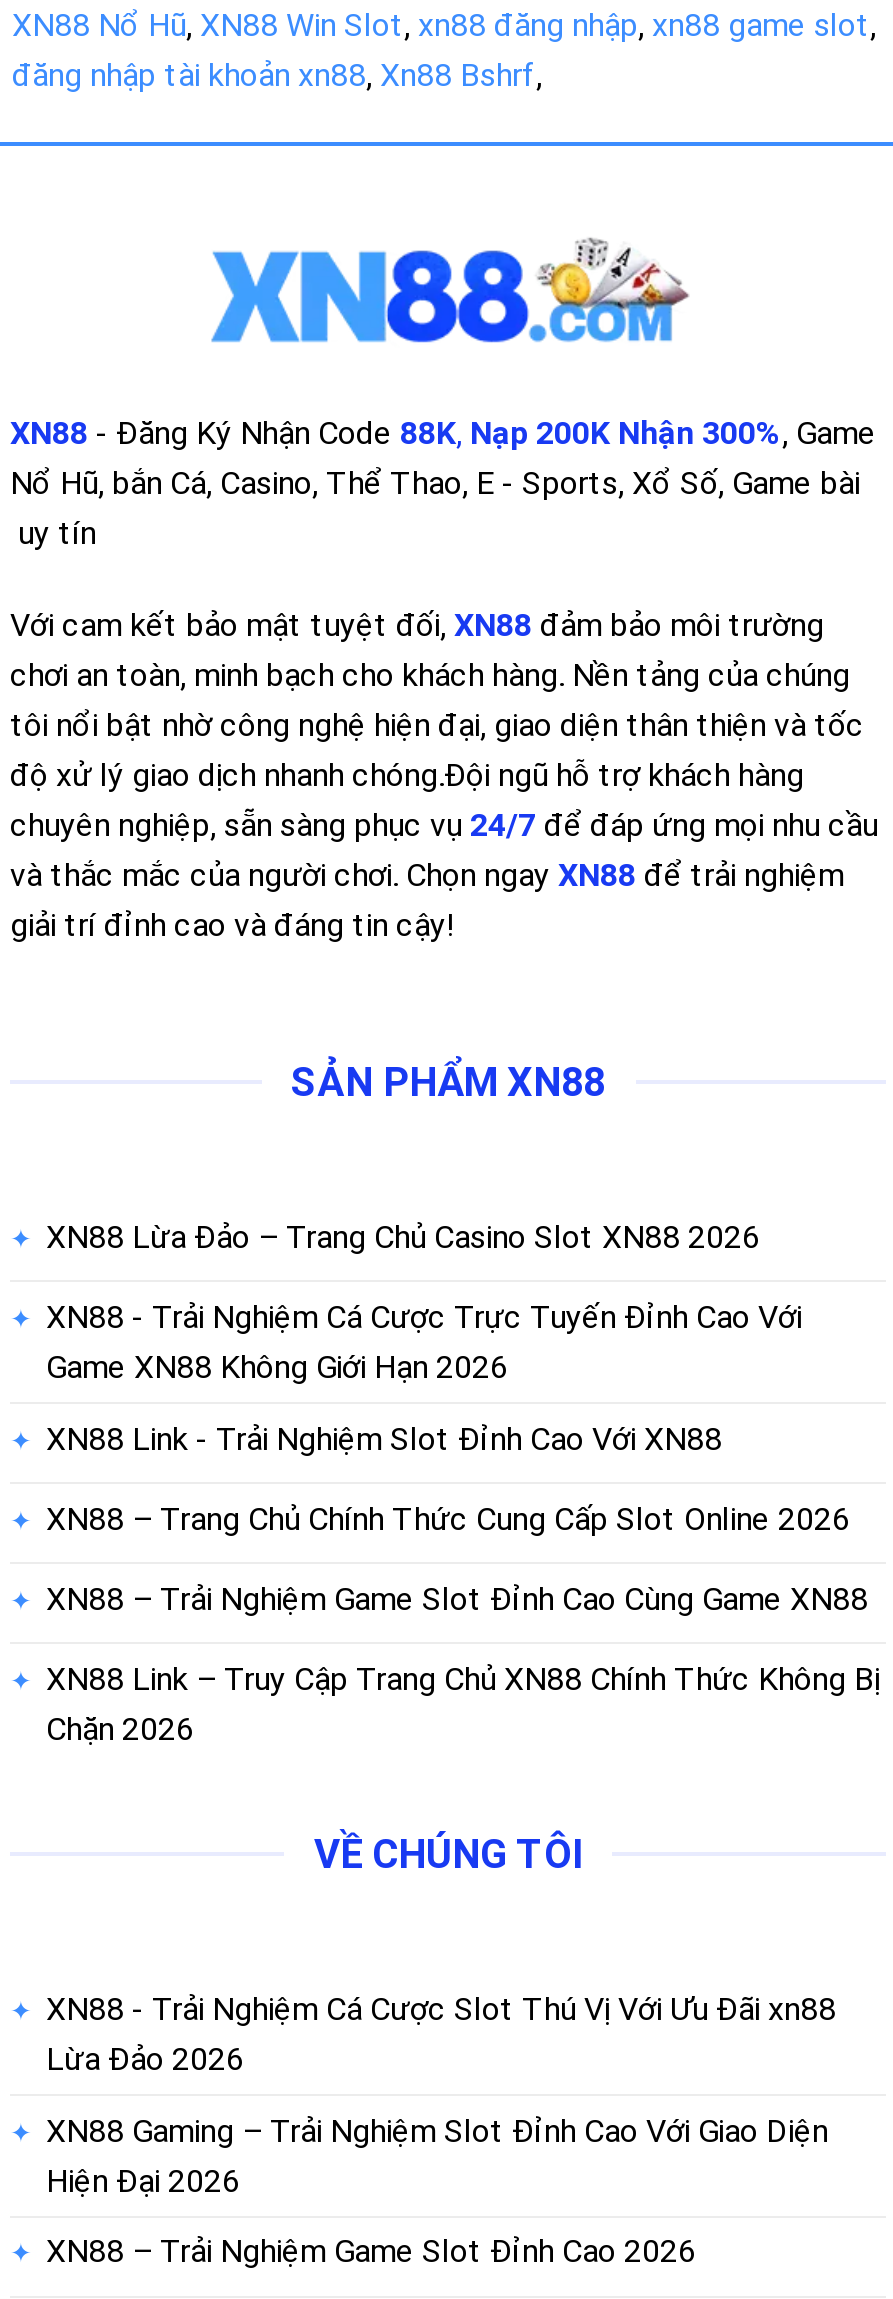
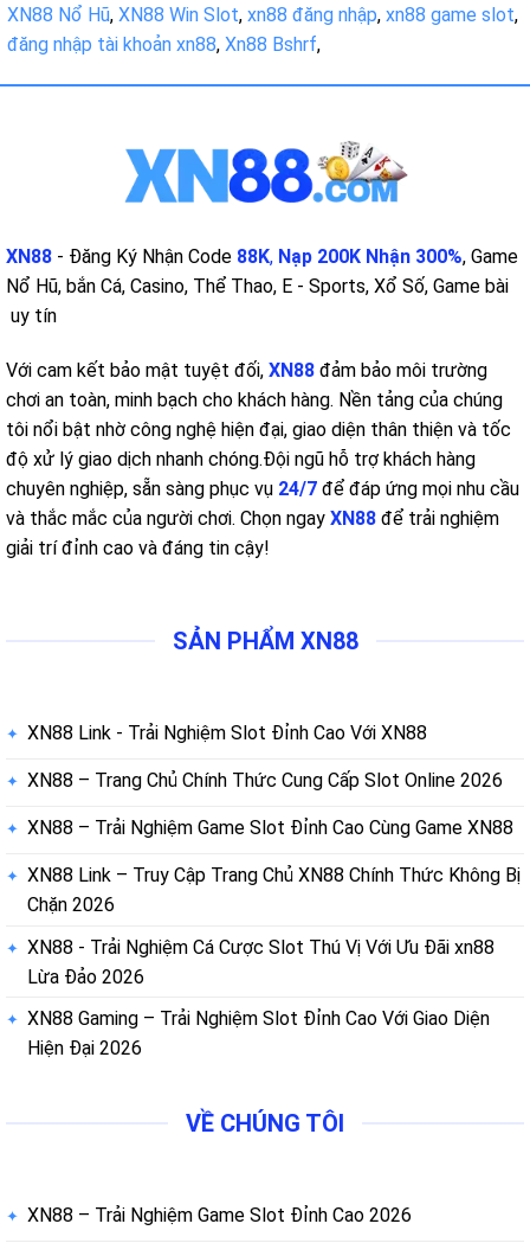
[46,1218,802,1386] XN88 Lừa Đảo – Trang Chủ Casino Slot XN88 2026 | XN88 - Trải Nghiệm Cá Cược Trực Tuyến Đỉnh Cao Với | Game XN88 Không Giới Hạn 2026 -> none
moved [314,1831,582,1879] -> [186,1109,344,1138]: VỀ CHÚNG TÔI
moved [46,1991,836,2200] -> [27,936,495,1060]: XN88 - Trải Nghiệm Cá Cược Slot Thú Vị Với Ưu Đãi xn88 | Lừa Đảo 2026 | XN88 Gaming – Trải Nghiệm Slot Đỉnh Cao Với Giao Diện | Hiện Đại 2026

